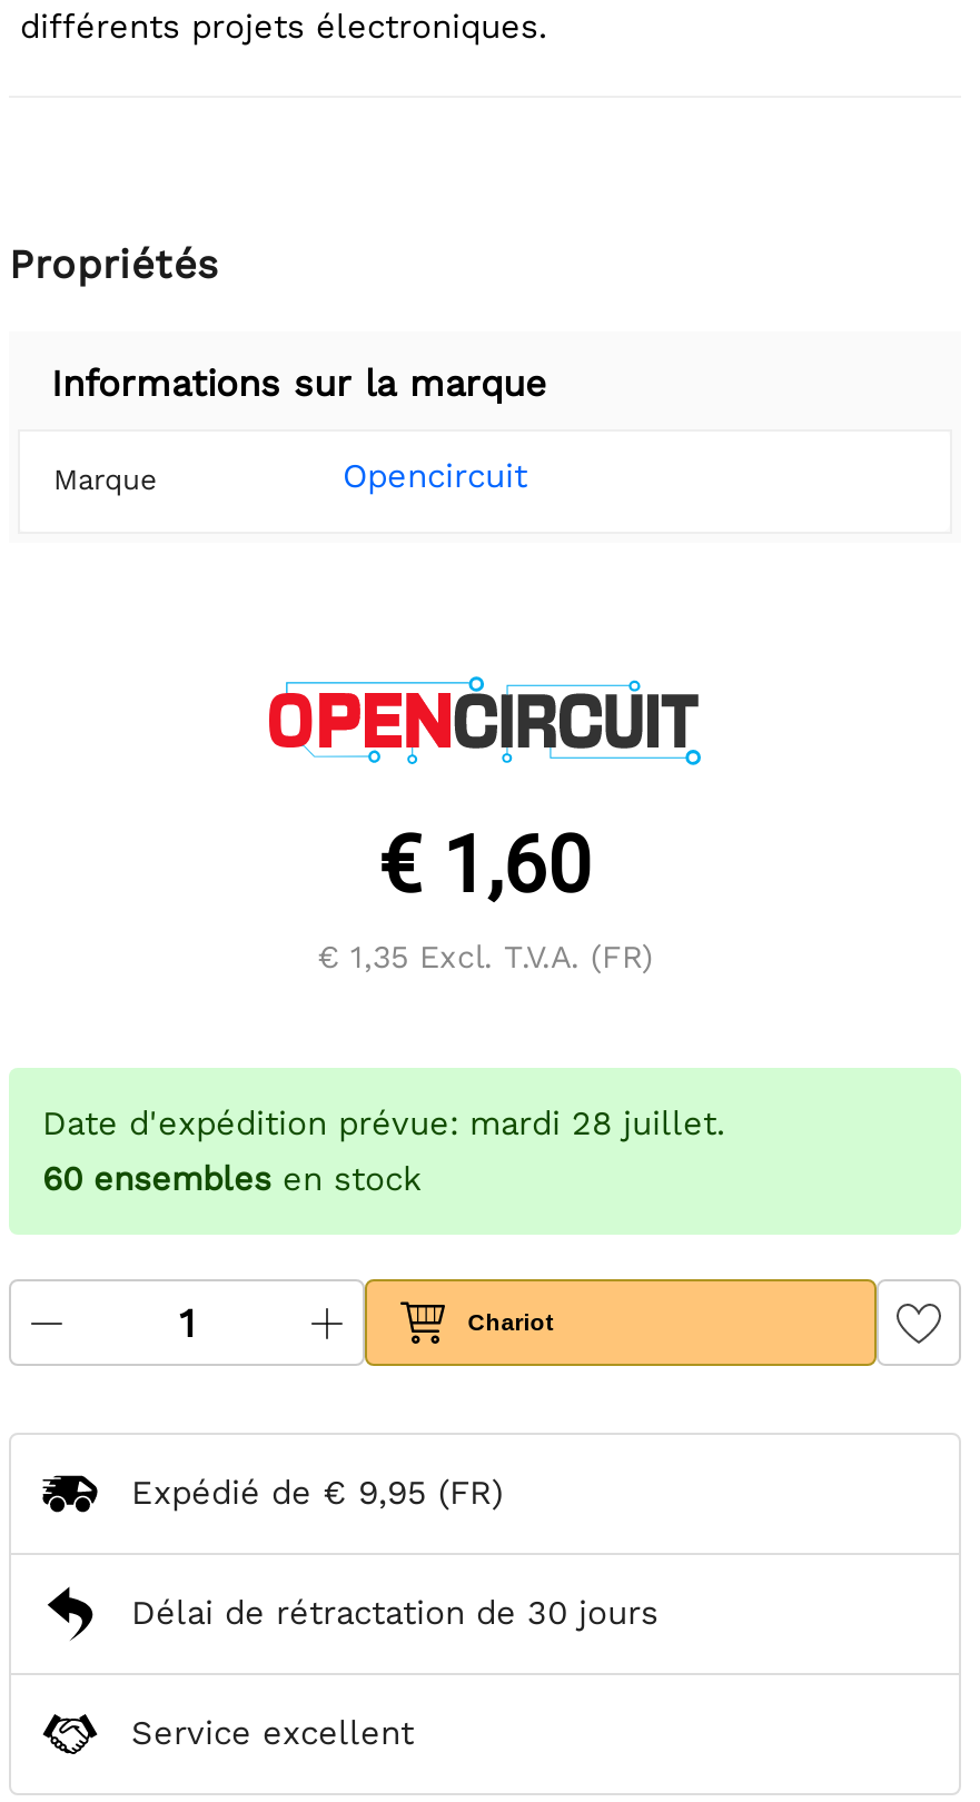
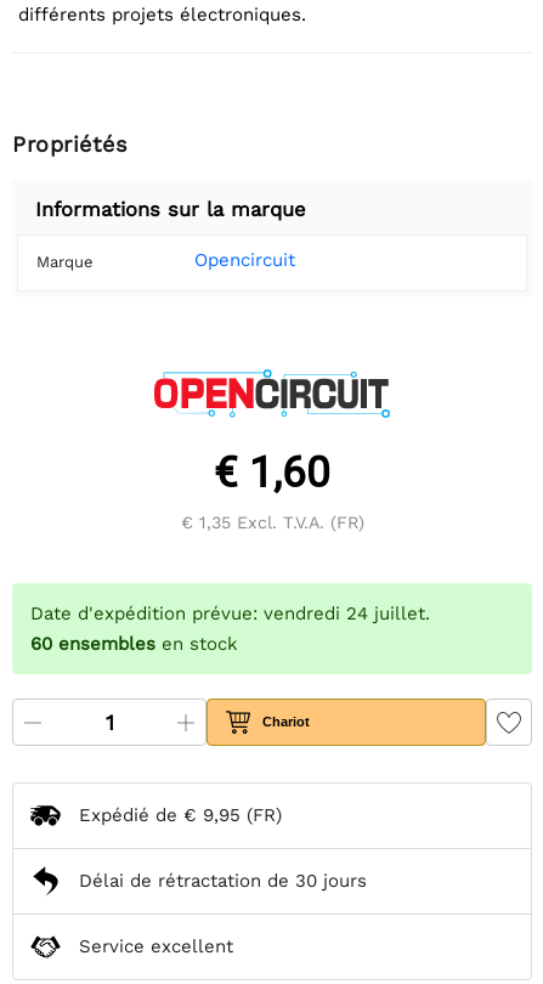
[42,1103,725,1143] Date d'expédition prévue: mardi 28 juillet. -> [30,602,430,624] Date d'expédition prévue: vendredi 24 juillet.

